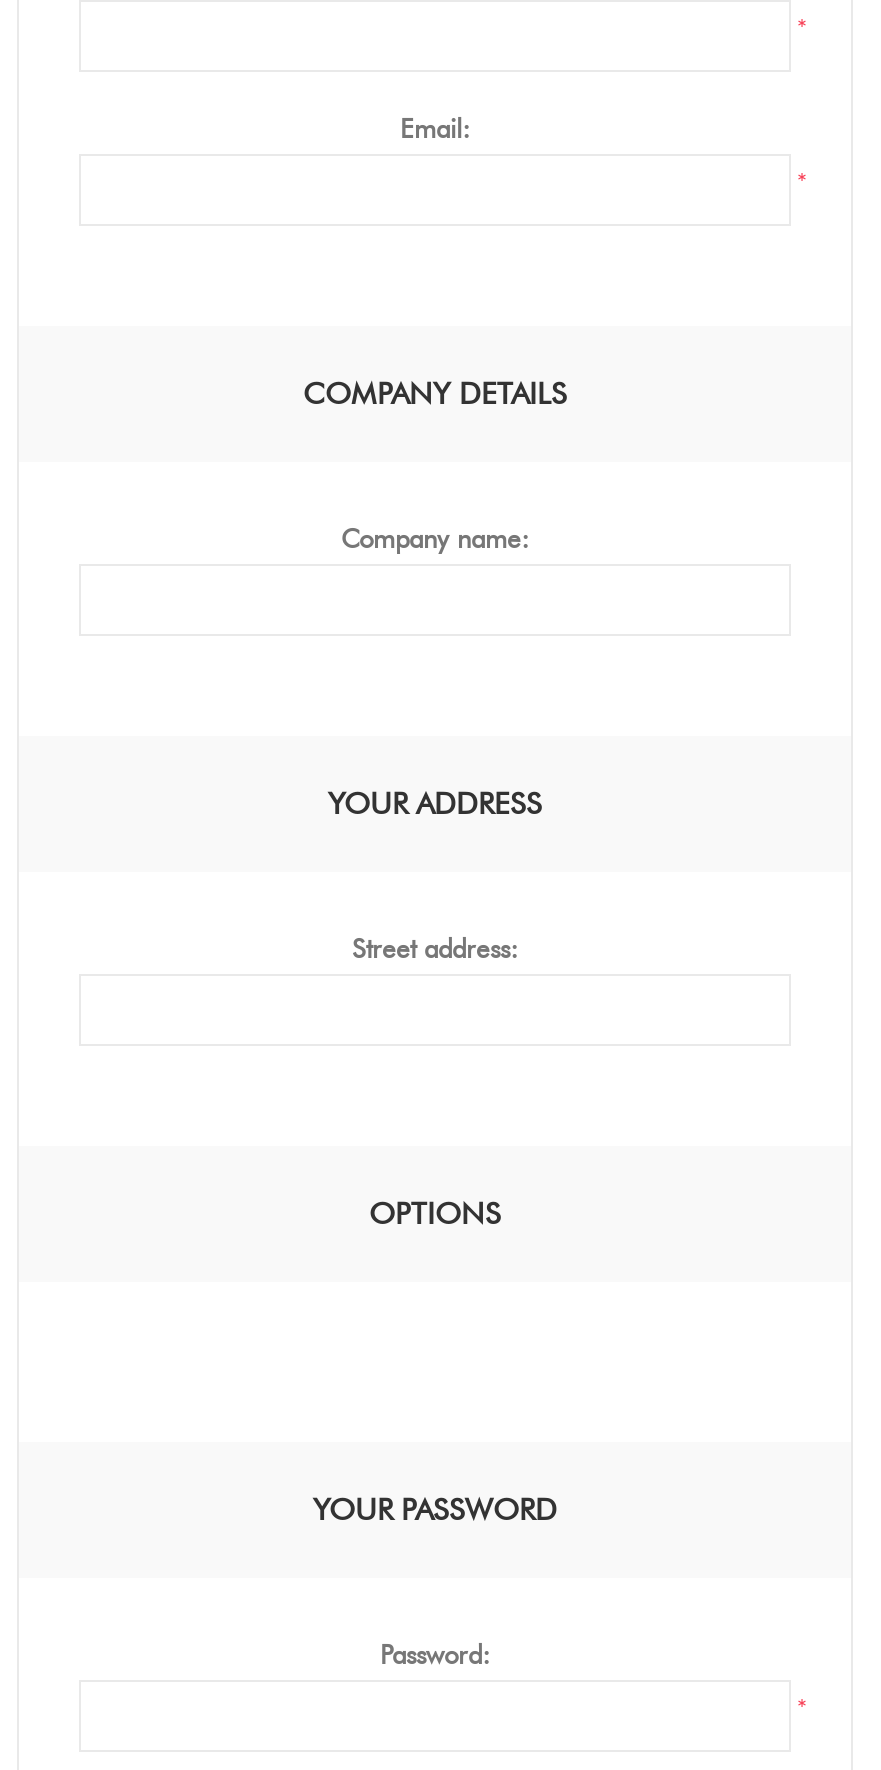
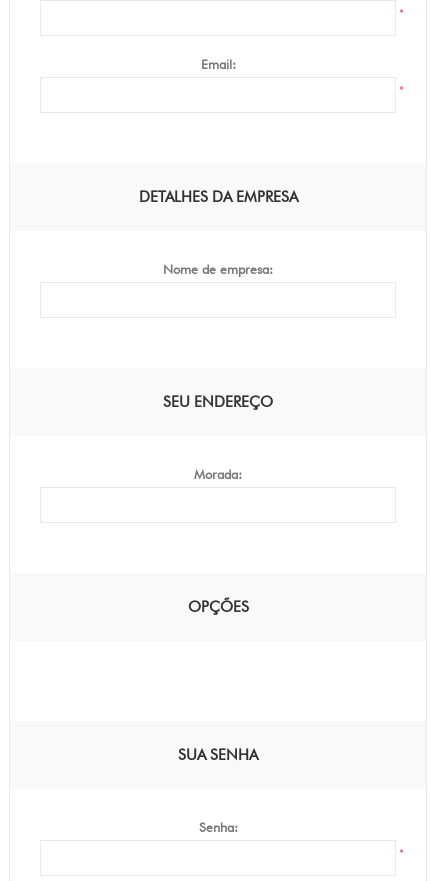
[303,376,567,412] COMPANY DETAILS -> [138,188,297,206] DETALHES DA EMPRESA
[341,522,529,554] Company name: -> [163,261,273,277] Nome de empresa:
[328,786,542,822] YOUR ADDRESS -> [163,393,273,411] SEU ENDEREÇO
[352,932,518,964] Street address: -> [194,466,242,482] Morada:
[369,1196,501,1232] OPTIONS -> [187,598,248,616] OPÇÕES
[313,1492,557,1528] YOUR PASSWORD -> [178,746,258,764] SUA SENHA
[380,1638,490,1670] Password: -> [198,819,237,835] Senha:

